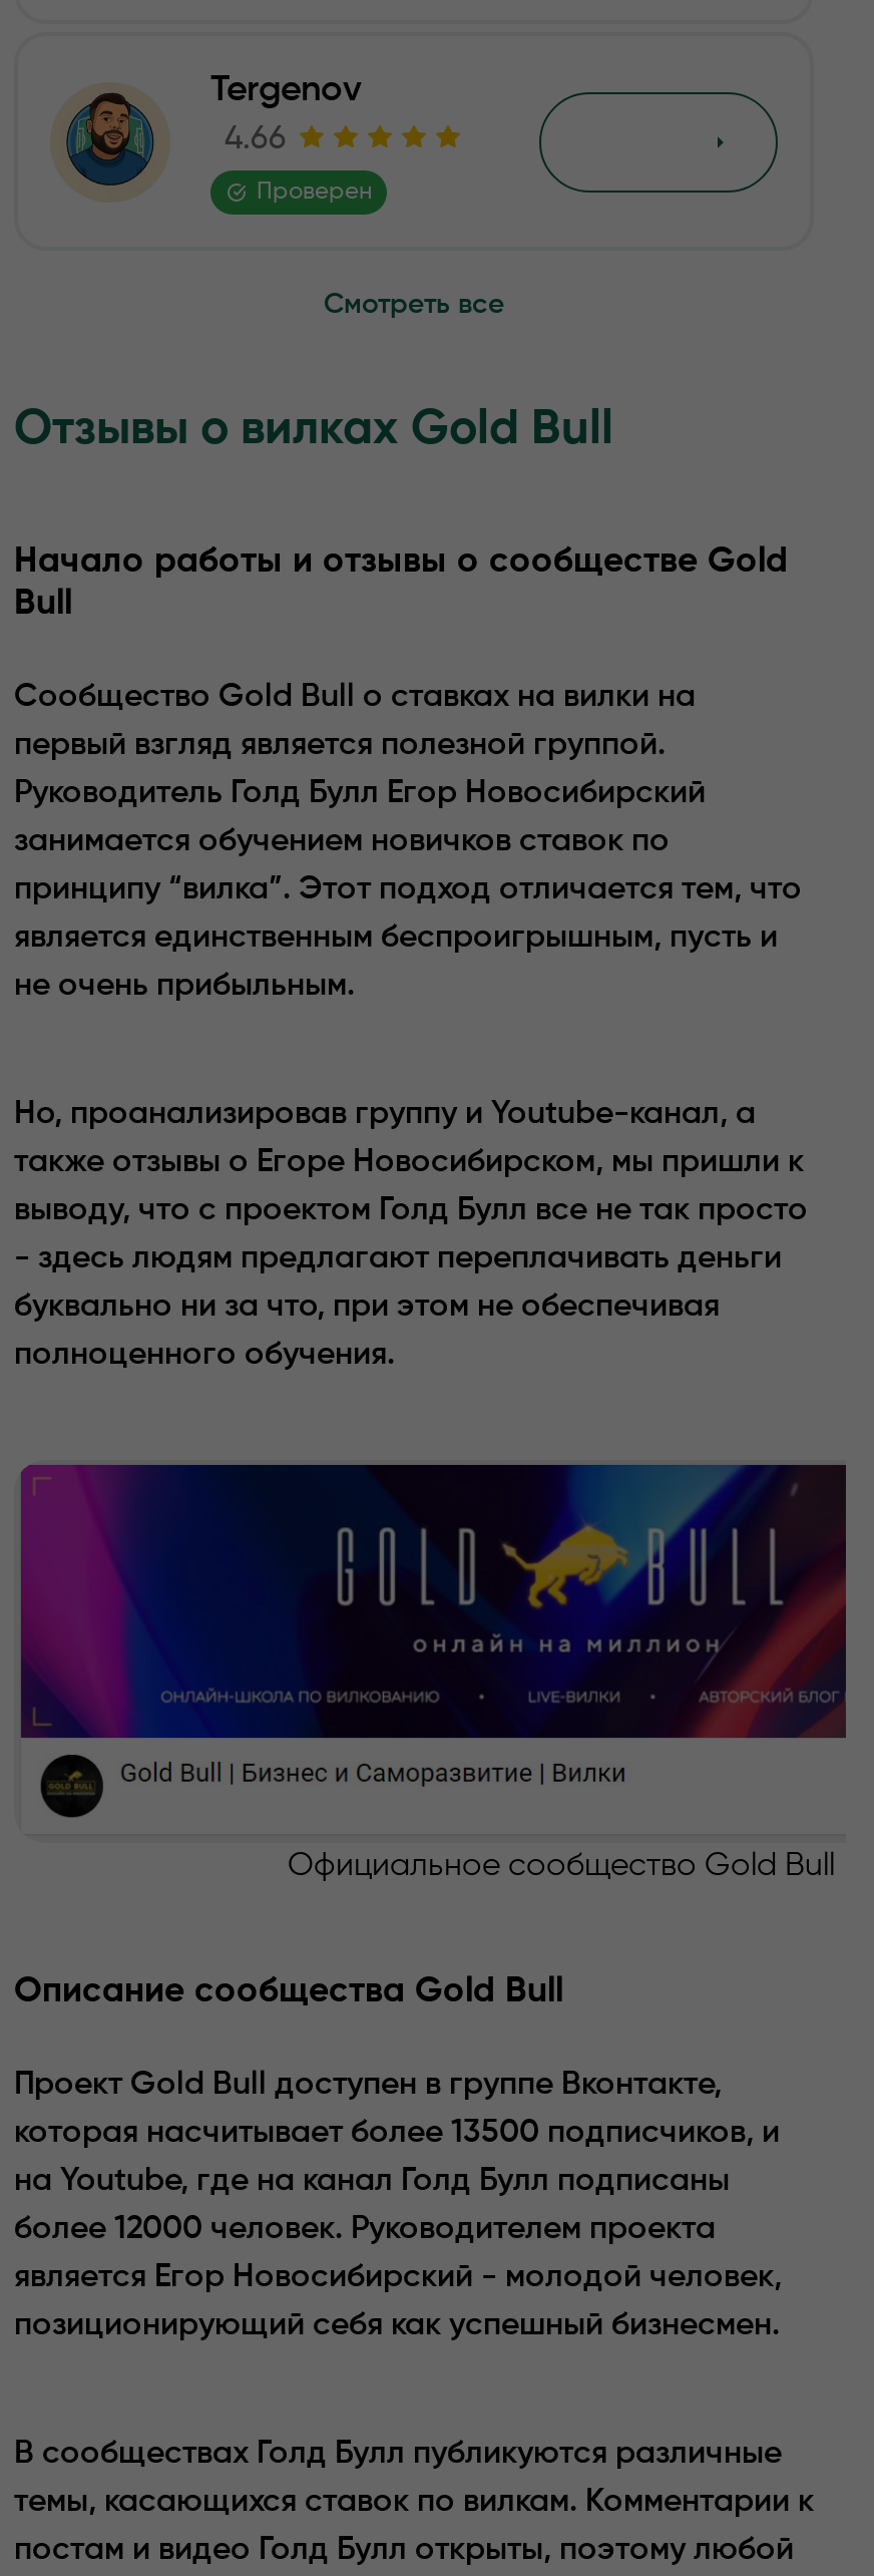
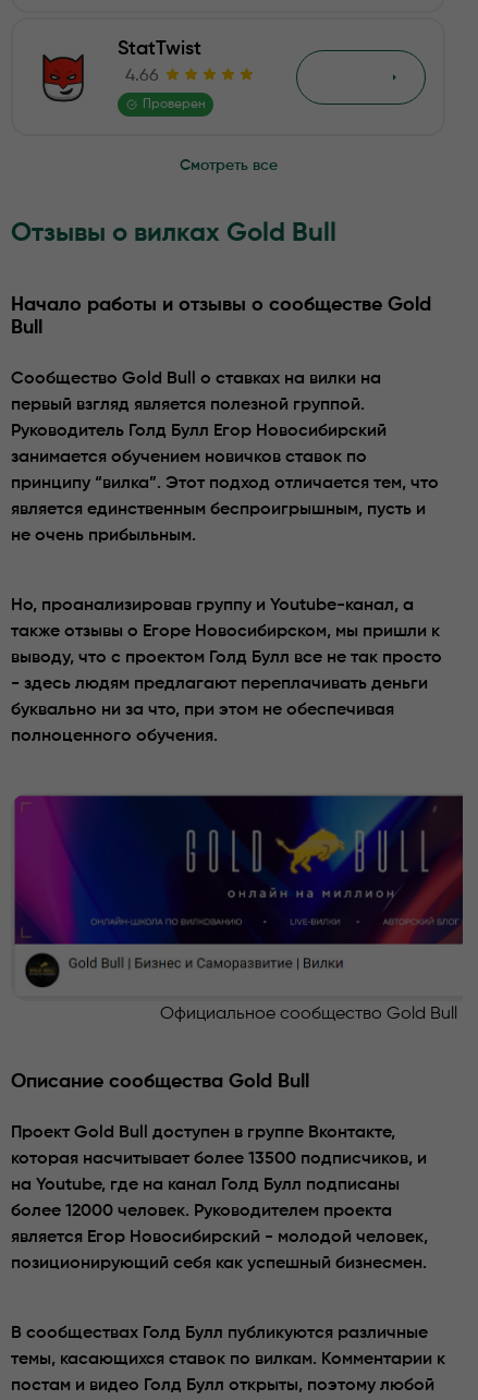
[50,73,361,203] [image] | Tergenov -> [32,40,201,109] [image] | StatTwist

